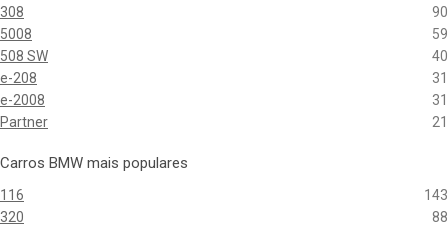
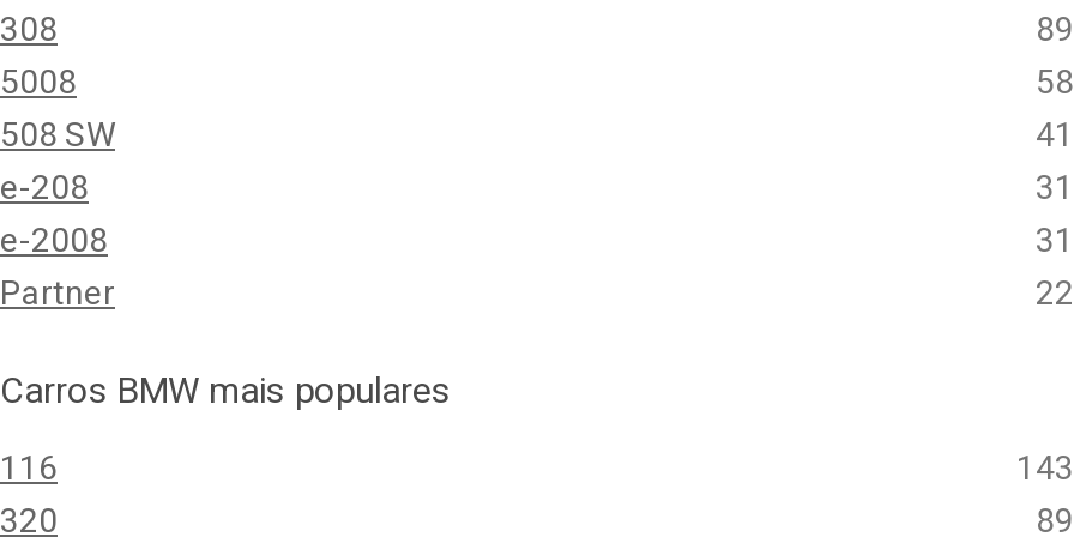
[432,4,448,20] 90 -> [1036,10,1074,48] 89
[432,26,448,42] 59 -> [1036,62,1074,101] 58
[432,48,448,64] 40 -> [1036,115,1074,153] 41
[432,114,448,130] 21 -> [1036,273,1074,312] 22
[432,209,448,225] 88 -> [1036,501,1074,539] 89

